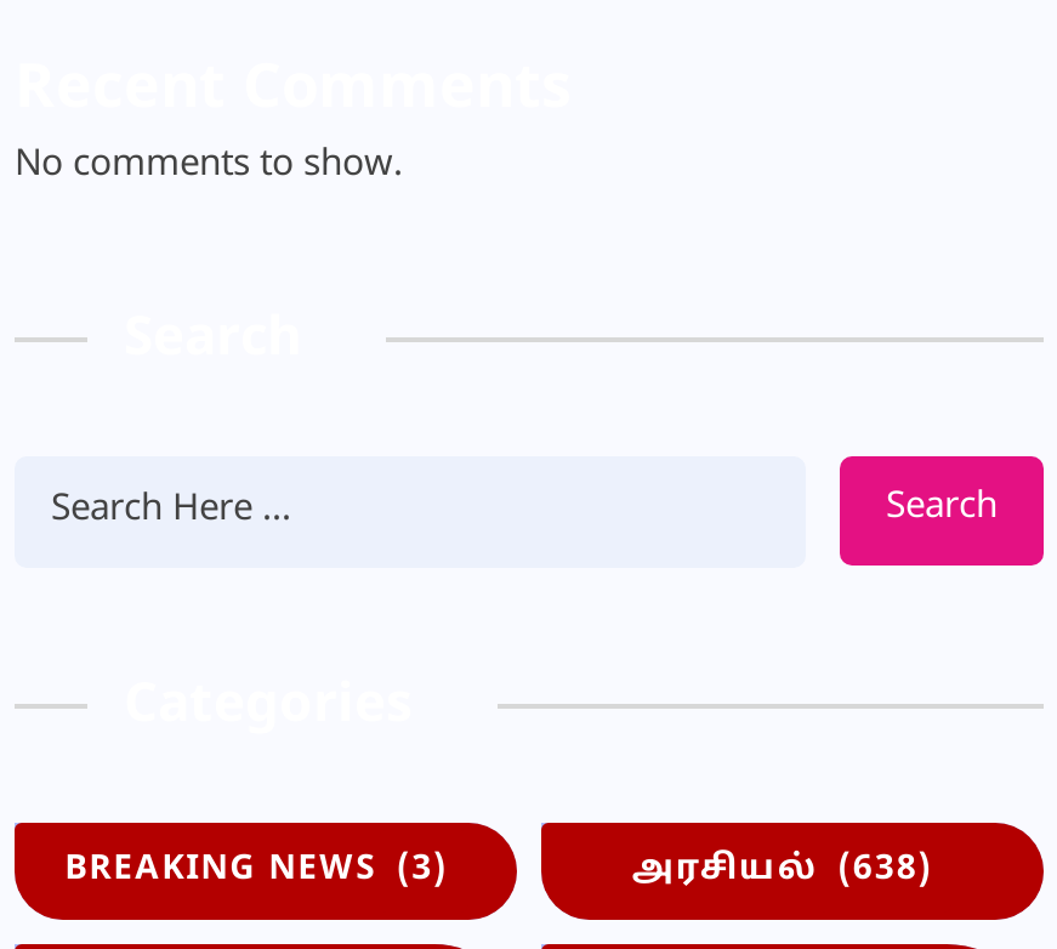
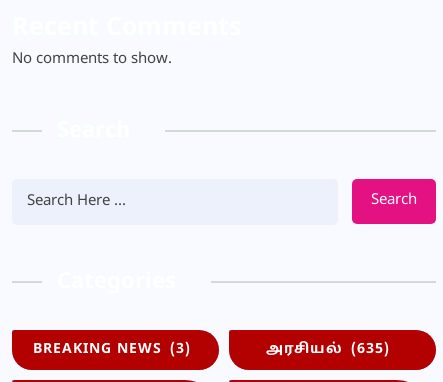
[632,849,933,890] அரசியல் (638) -> [266,341,390,358] அரசியல் (635)

